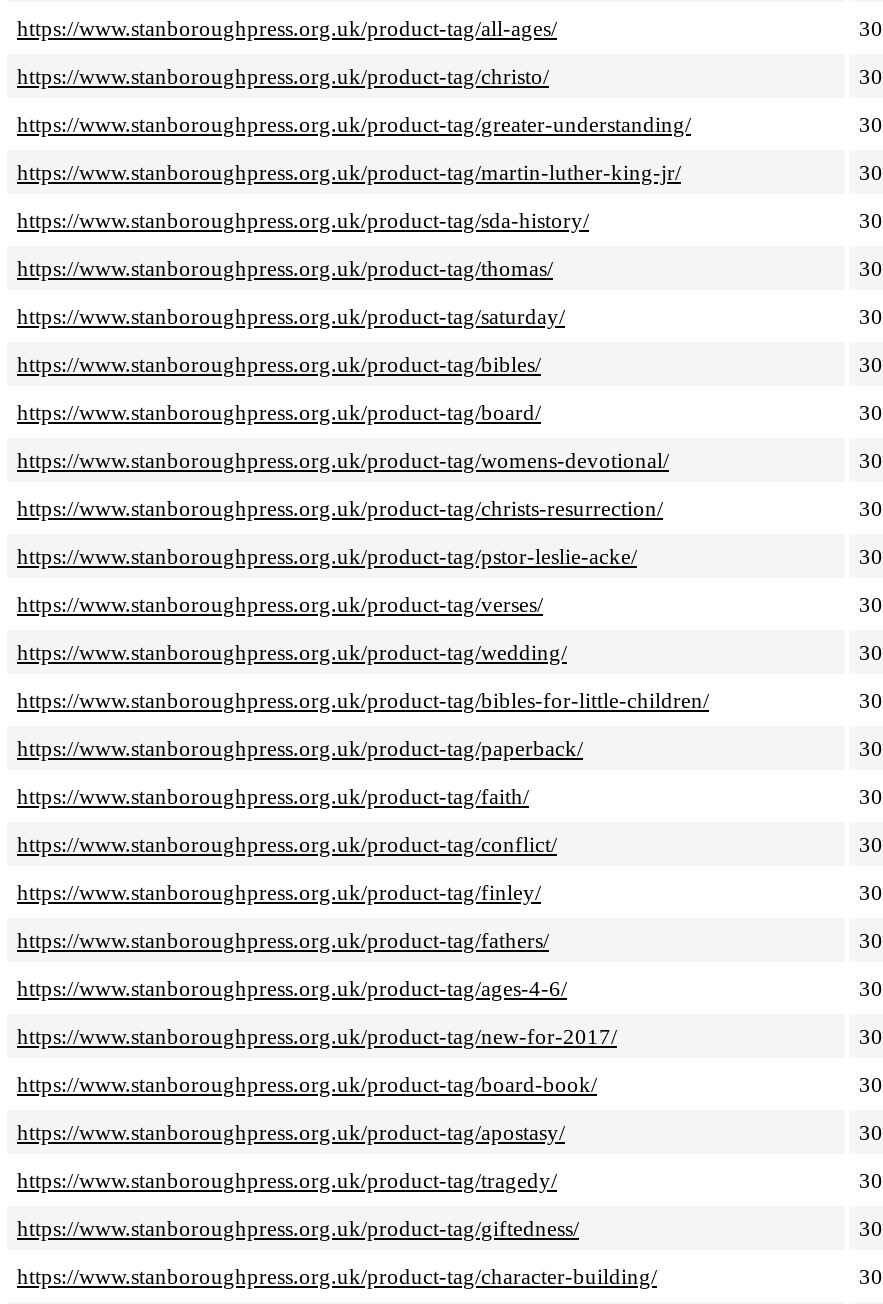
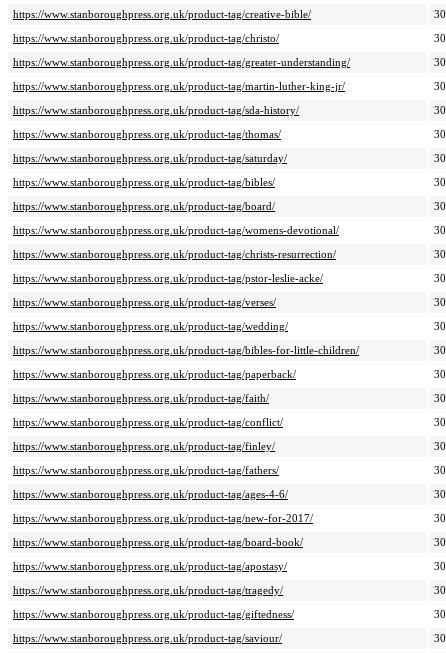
[17,17,557,41] https://www.stanboroughpress.org.uk/product-tag/all-ages/ -> [13,8,311,20] https://www.stanboroughpress.org.uk/product-tag/creative-bible/
[17,1265,657,1289] https://www.stanboroughpress.org.uk/product-tag/character-building/ -> [13,632,282,644] https://www.stanboroughpress.org.uk/product-tag/saviour/

